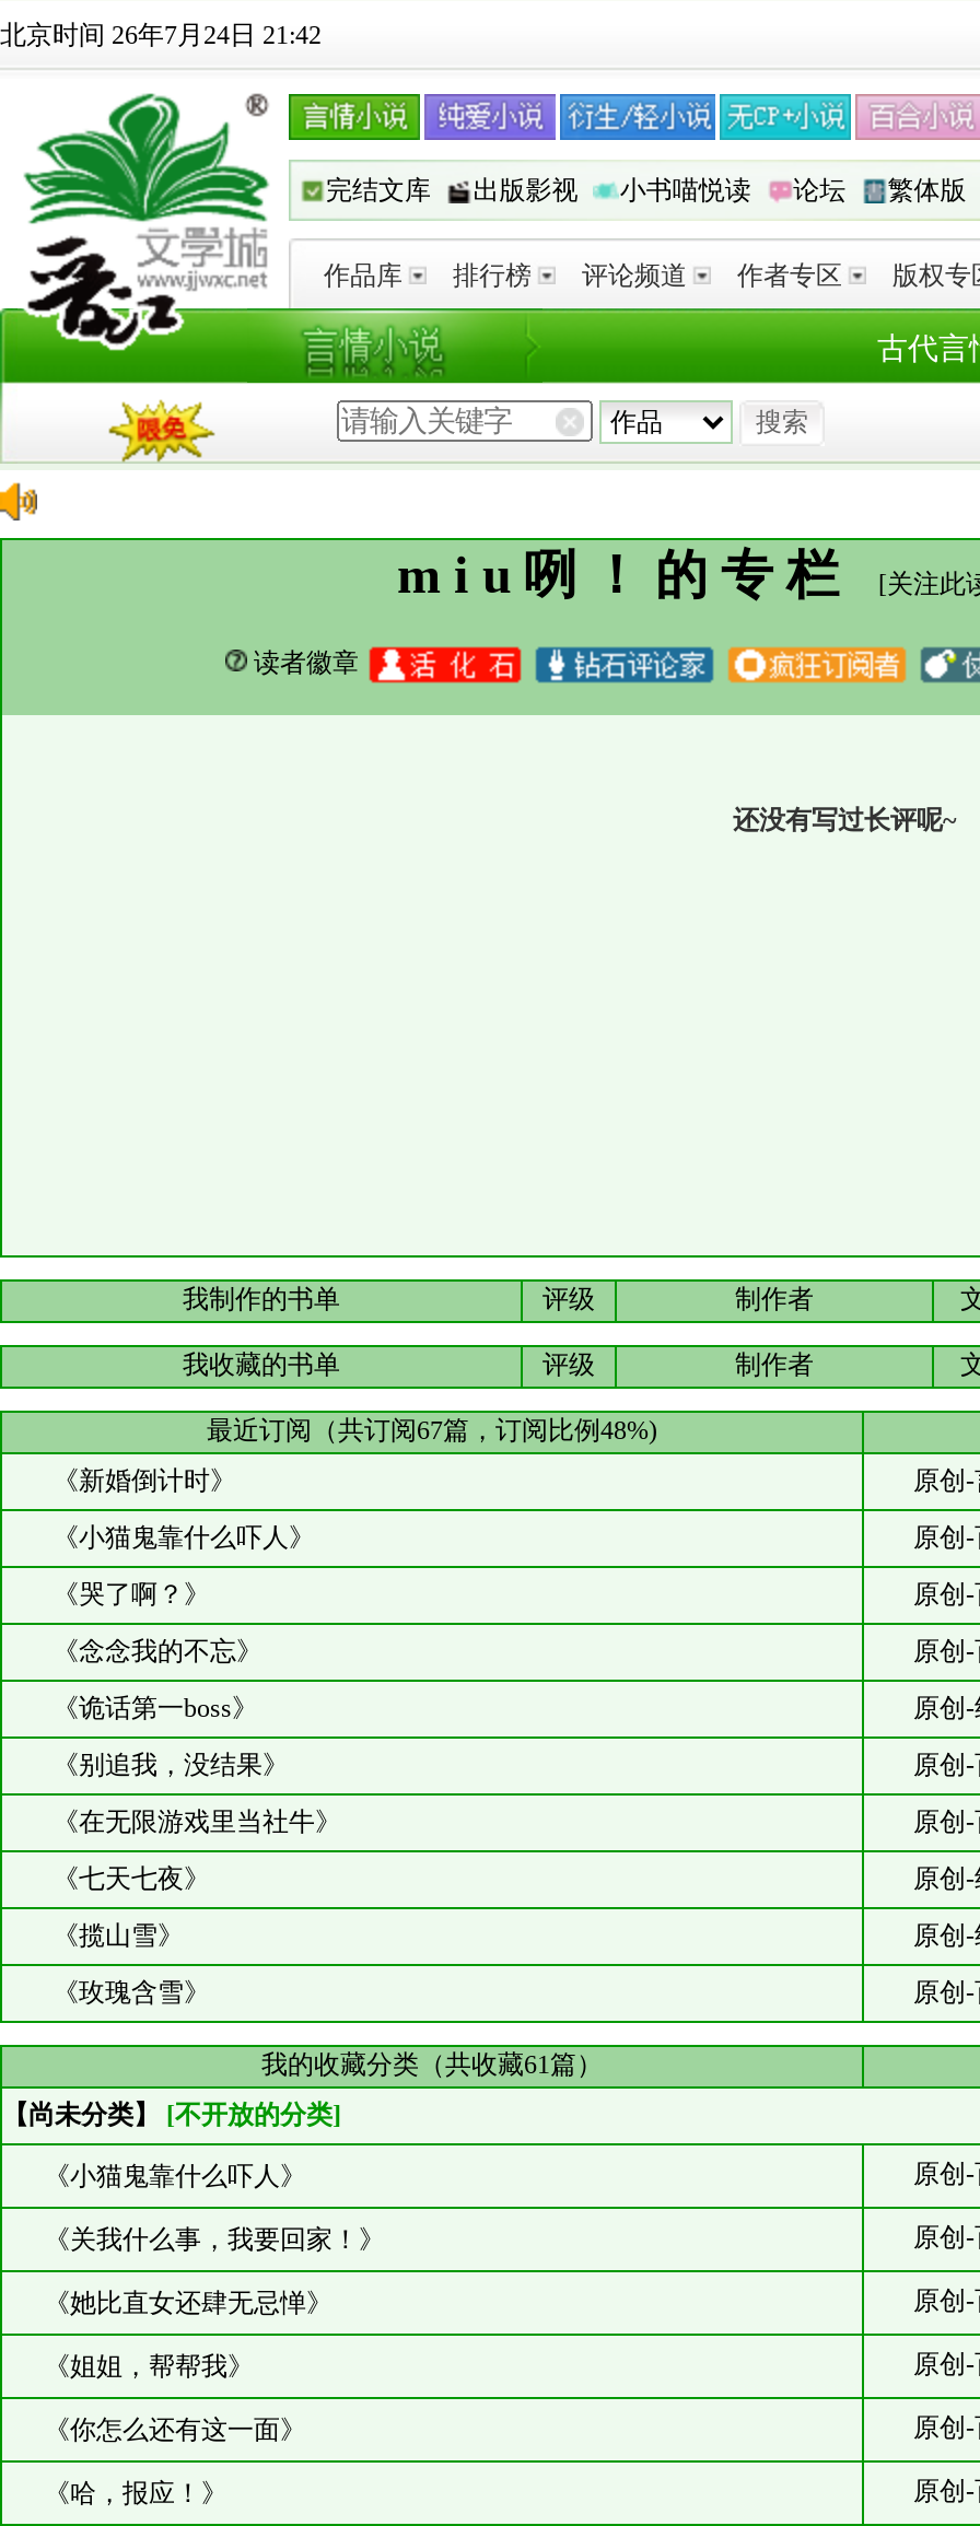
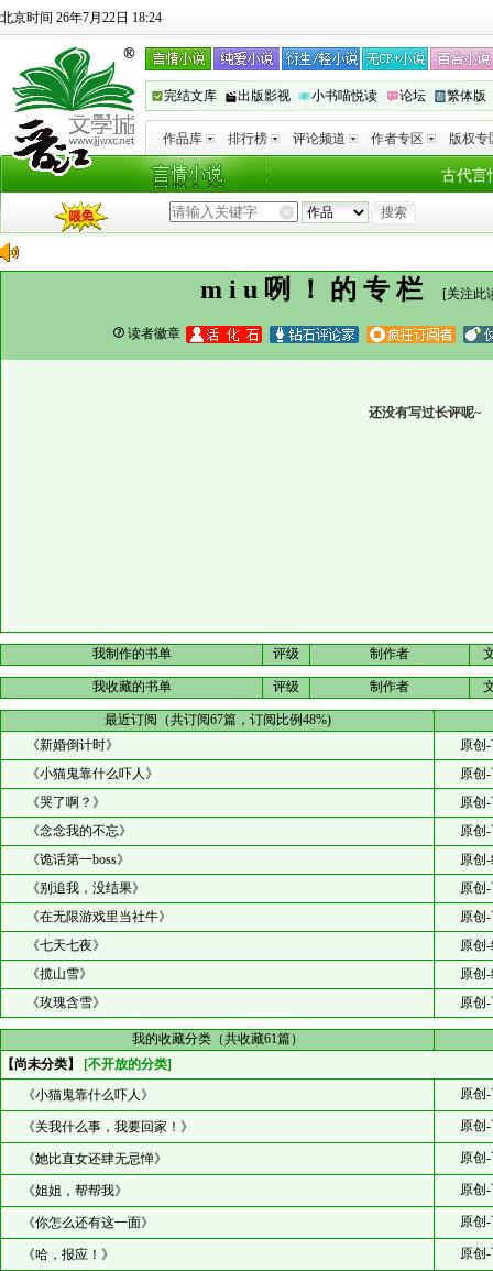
[0,20,322,50] 北京时间 26年7月24日 21:42 -> [0,10,162,25] 北京时间 26年7月22日 18:24

